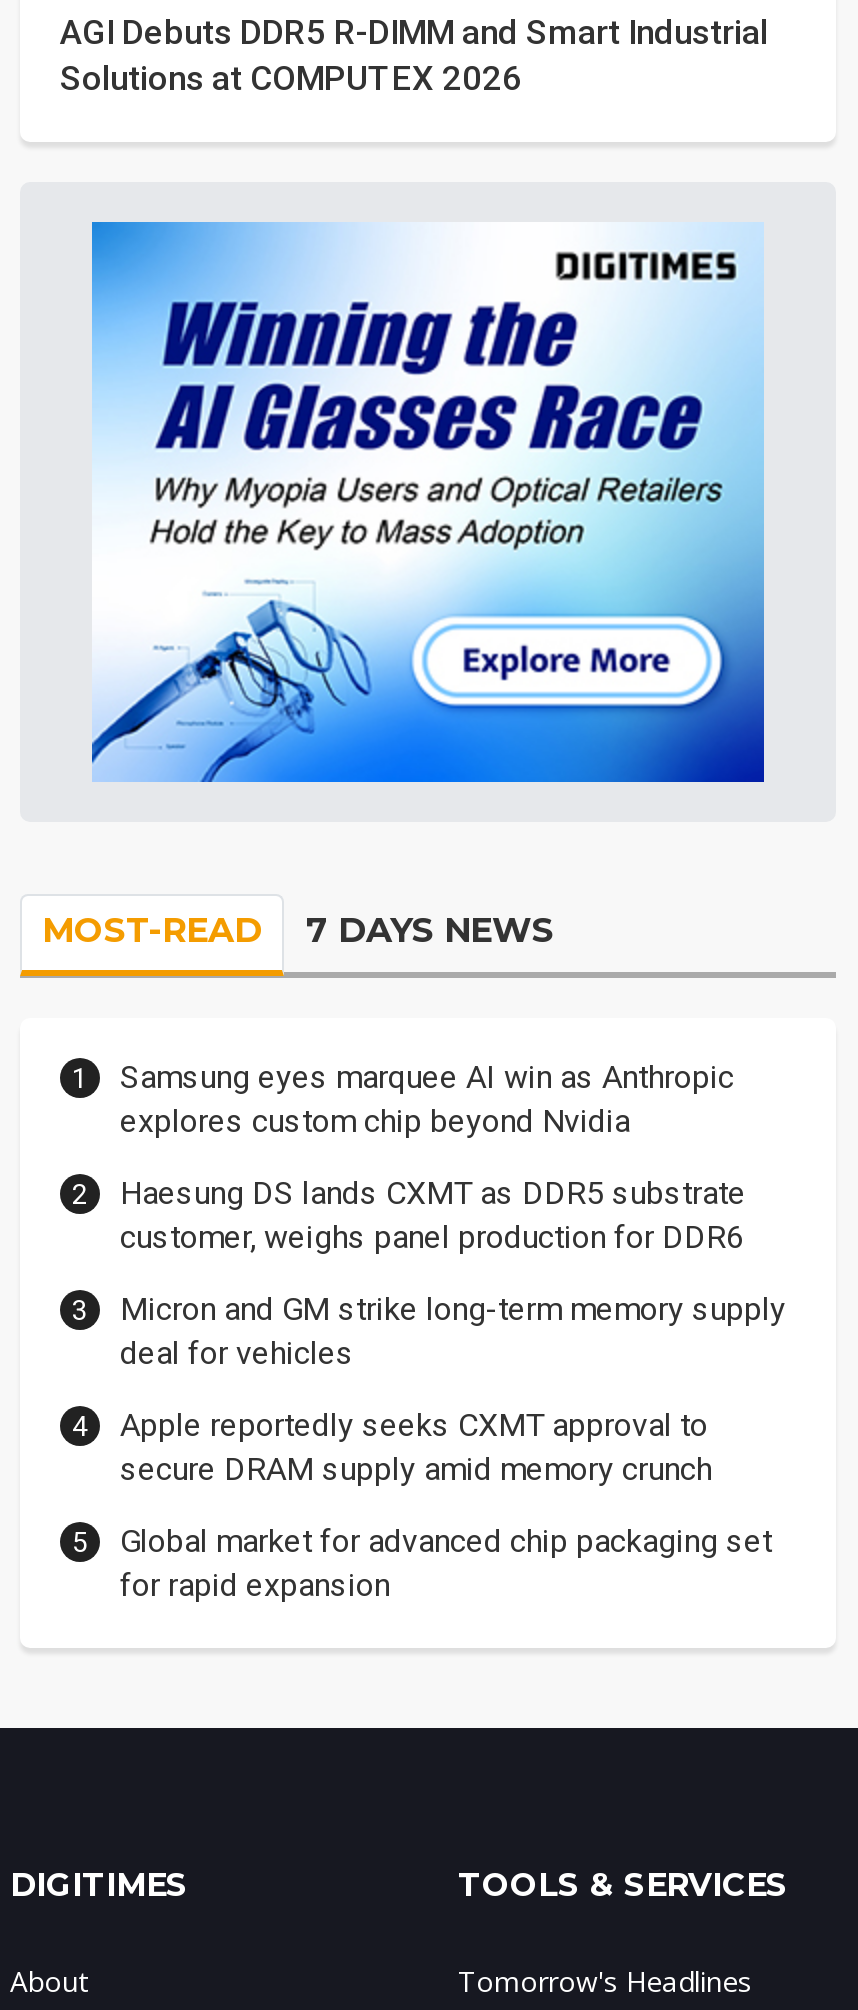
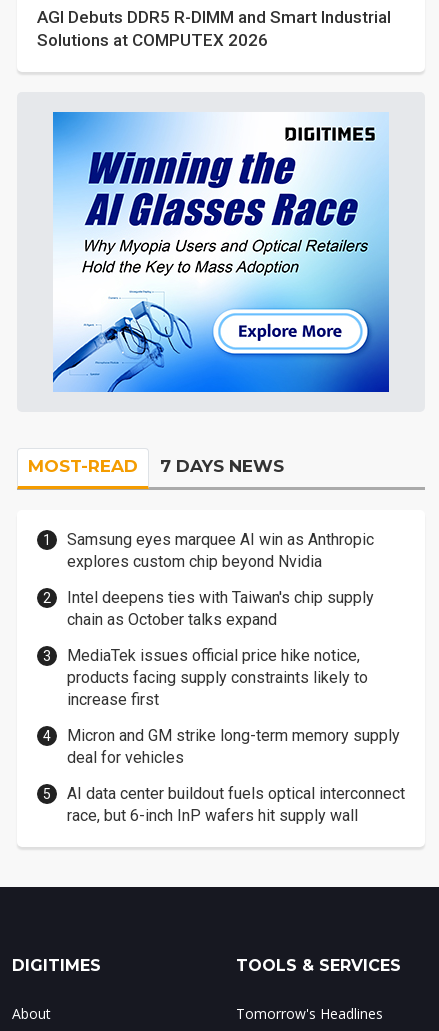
[120,1175,746,1257] Haesung DS lands CXMT as DDR5 substrate | customer, weighs panel production for DDR6 -> [67,588,374,709] Intel deepens ties with Taiwan's chip supply | chain as October talks expand | MediaTek issues official price hike notice, | products facing supply constraints likely to | increase first
moved [120,1291,786,1373] -> [67,726,400,767]: Micron and GM strike long-term memory supply | deal for vehicles
[120,1407,772,1605] Apple reportedly seeks CXMT approval to | secure DRAM supply amid memory crunch | Global market for advanced chip packaging set | for rapid expansion -> [67,784,405,825] AI data center buildout fuels optical interconnect | race, but 6-inch InP wafers hit supply wall

